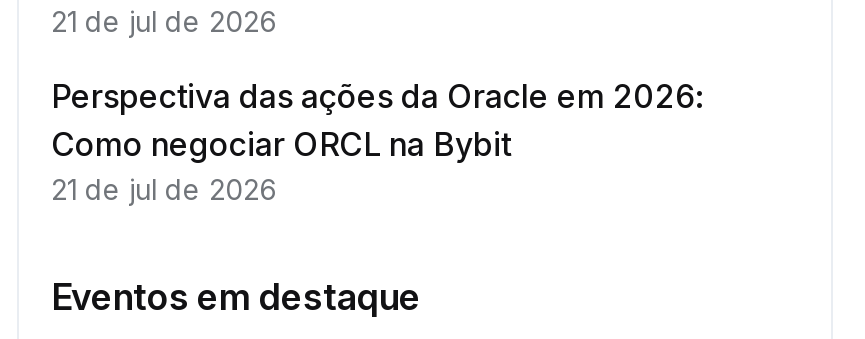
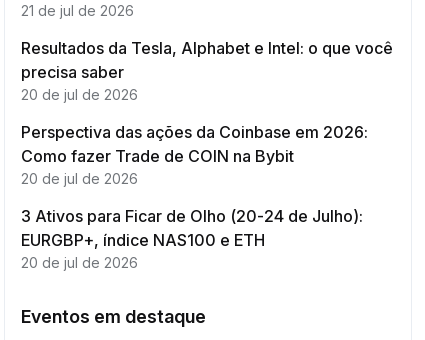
[51,76,703,206] Perspectiva das ações da Oracle em 2026: | Como negociar ORCL na Bybit | 21 de jul de 2026 -> [21,38,393,271] Resultados da Tesla, Alphabet e Intel: o que você | precisa saber | 20 de jul de 2026 | Perspectiva das ações da Coinbase em 2026: | Como fazer Trade de COIN na Bybit | 20 de jul de 2026 | 3 Ativos para Ficar de Olho (20-24 de Julho): | EURGBP+, índice NAS100 e ETH | 20 de jul de 2026

